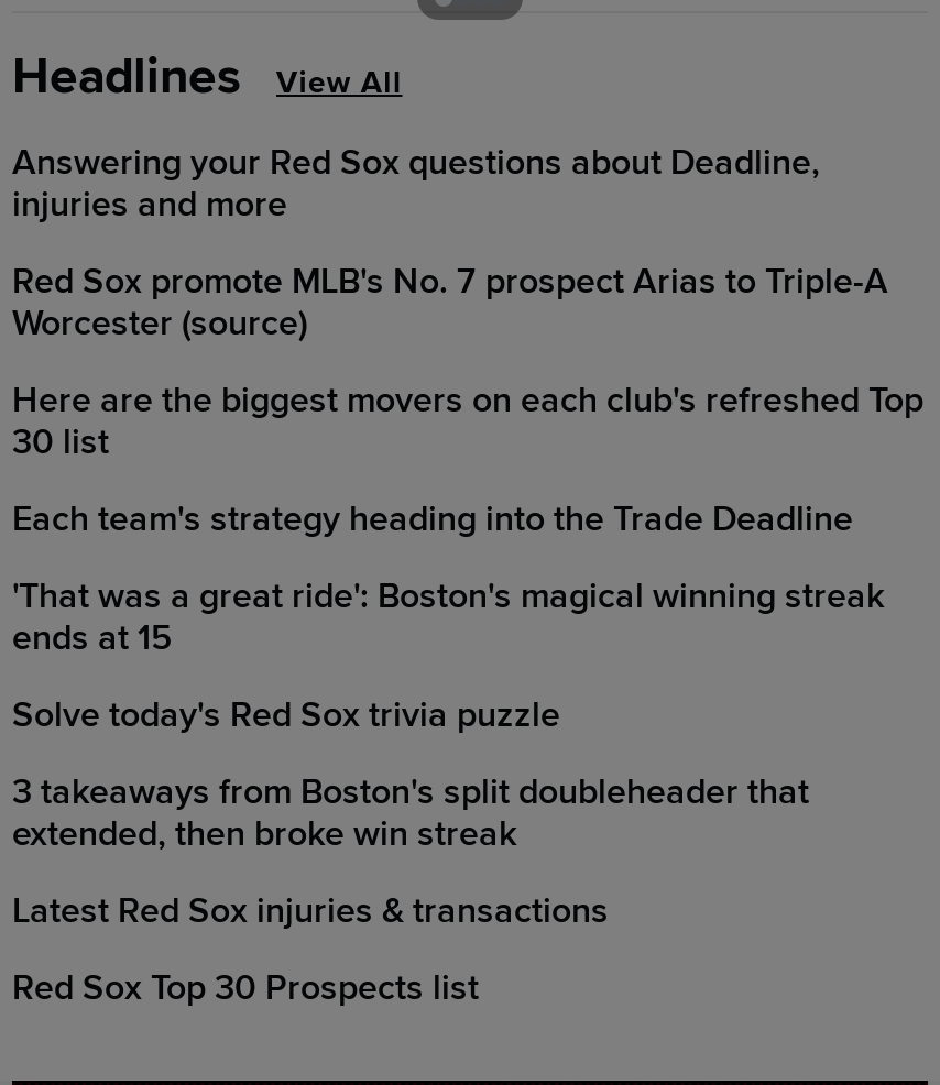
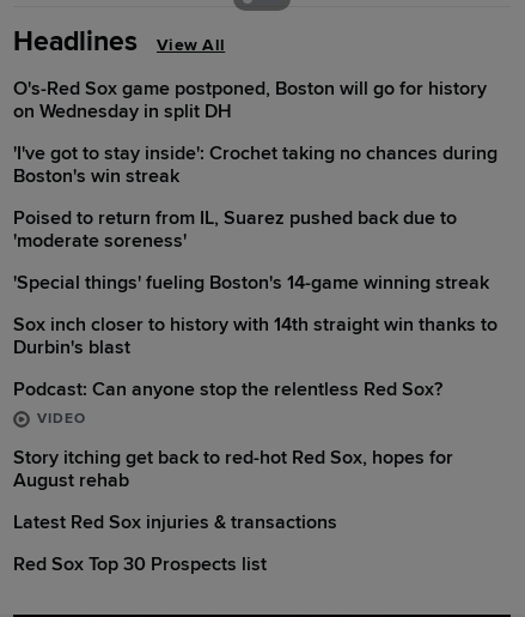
[12,141,820,227] Answering your Red Sox questions about Deadline, | injuries and more -> [13,77,487,123] O's-Red Sox game postponed, Boston will go for history | on Wednesday in split DH
[12,260,888,346] Red Sox promote MLB's No. 7 prospect Arias to Triple-A | Worcester (source) -> [13,141,497,188] 'I've got to stay inside': Crochet taking no chances during | Boston's win streak
[12,379,923,464] Here are the biggest movers on each club's refreshed Top | 30 list -> [13,206,457,253] Poised to return from IL, Suarez pushed back due to | 'moderate soreness'
[12,497,853,541] Each team's strategy heading into the Trade Deadline -> [13,271,489,295] 'Special things' fueling Boston's 14-game winning streak
[12,574,884,660] 'That was a great ride': Boston's magical winning streak | ends at 15 -> [13,313,497,359] Sox inch closer to history with 14th straight win thanks to | Durbin's blast
[12,693,560,737] Solve today's Red Sox trivia puzzle -> [13,377,442,428] Podcast: Can anyone stop the relentless Red Sox? | VIDEO
[12,770,809,856] 3 takeaways from Boston's split doubleheader that | extended, then broke win streak -> [13,446,453,493] Story itching get back to red-hot Red Sox, hopes for | August rehab

